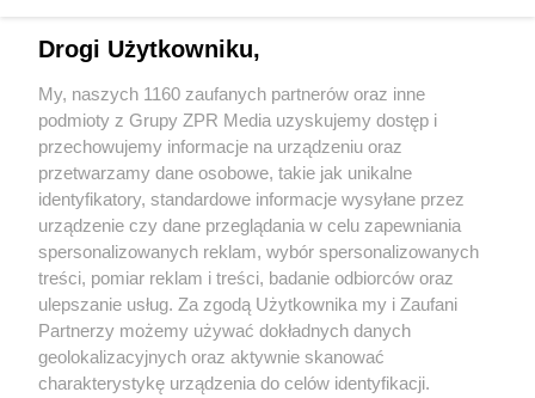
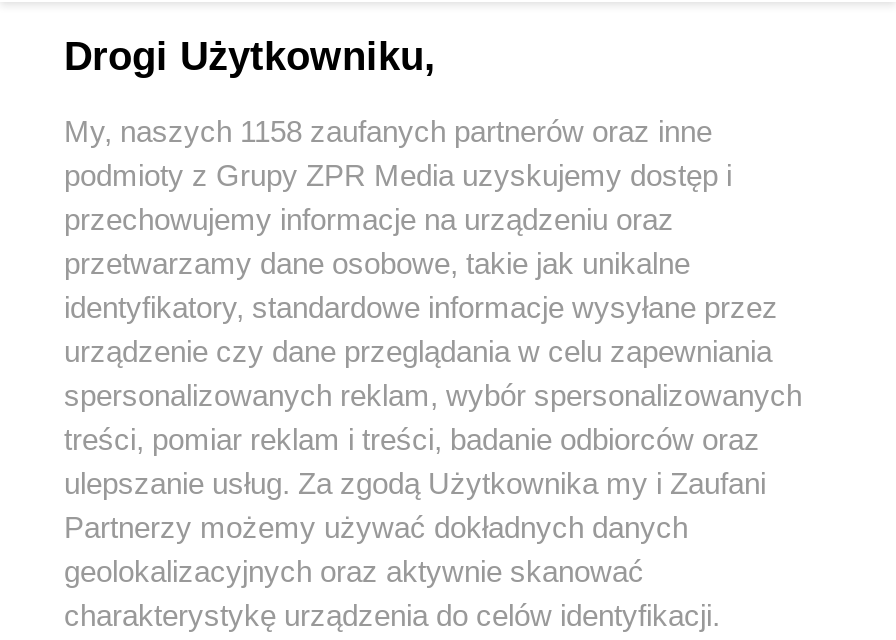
[38,84,425,104] My, naszych 1160 zaufanych partnerów oraz inne -> [64,114,712,148] My, naszych 1158 zaufanych partnerów oraz inne

